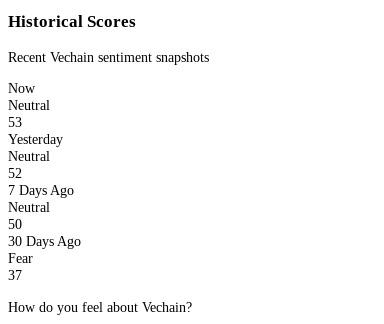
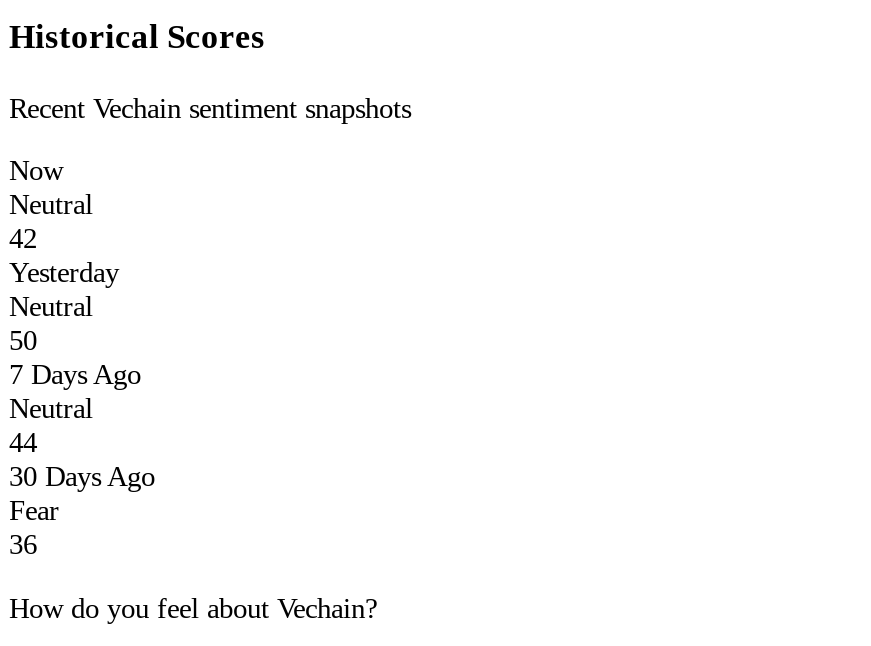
[8,114,22,130] 53 -> [9,222,37,254] 42
[8,165,22,181] 52 -> [9,324,37,356] 50
[8,216,22,232] 50 -> [9,426,37,458] 44
[8,267,22,283] 37 -> [9,528,37,560] 36

